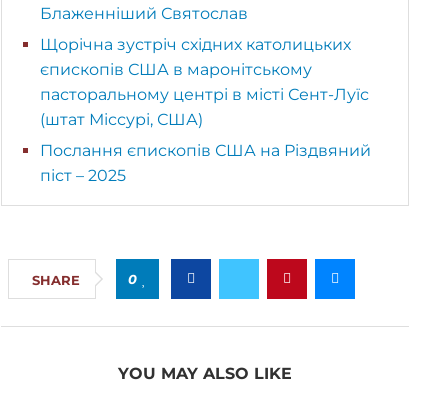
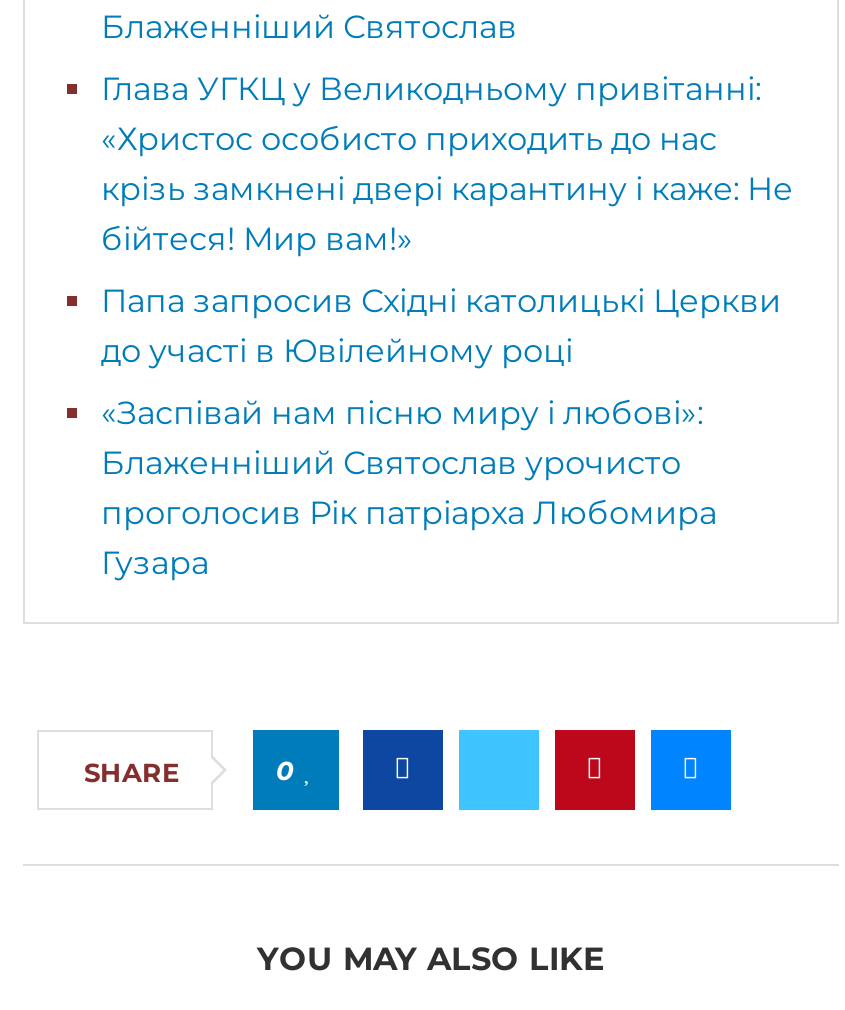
[40,35,371,185] Щорічна зустріч східних католицьких | єпископів США в маронітському | пасторальному центрі в місті Сент-Луїс | (штат Міссурі, США) | Послання єпископів США на Різдвяний | піст – 2025 -> [101,70,793,582] Глава УГКЦ у Великодньому привітанні: | «Христос особисто приходить до нас | крізь замкнені двері карантину і каже: Не | бійтеся! Мир вам!» | Папа запросив Східні католицькі Церкви | до участі в Ювілейному році | «Заспівай нам пісню миру і любові»: | Блаженніший Святослав урочисто | проголосив Рік патріарха Любомира | Гузара

